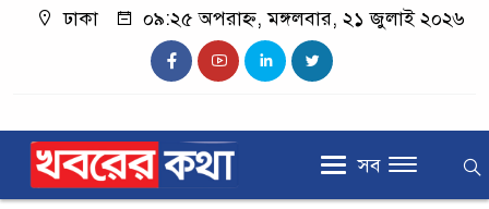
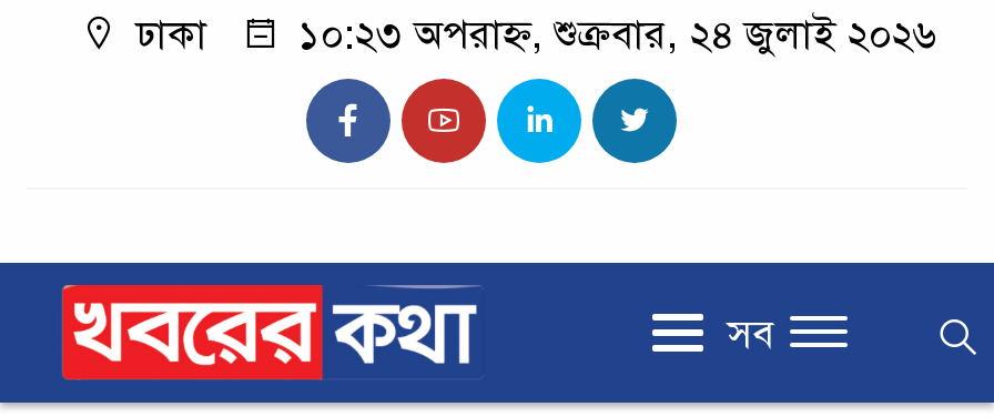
[138,7,465,30] ০৯:২৫ অপরাহ্ন, মঙ্গলবার, ২১ জুলাই ২০২৬ -> [287,10,937,59] ১০:২৩ অপরাহ্ন, শুক্রবার, ২৪ জুলাই ২০২৬

